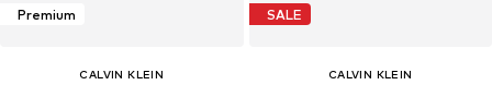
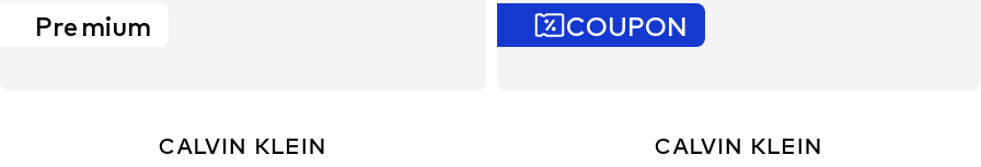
[266,6,301,23] SALE -> [566,9,686,42] COUPON

